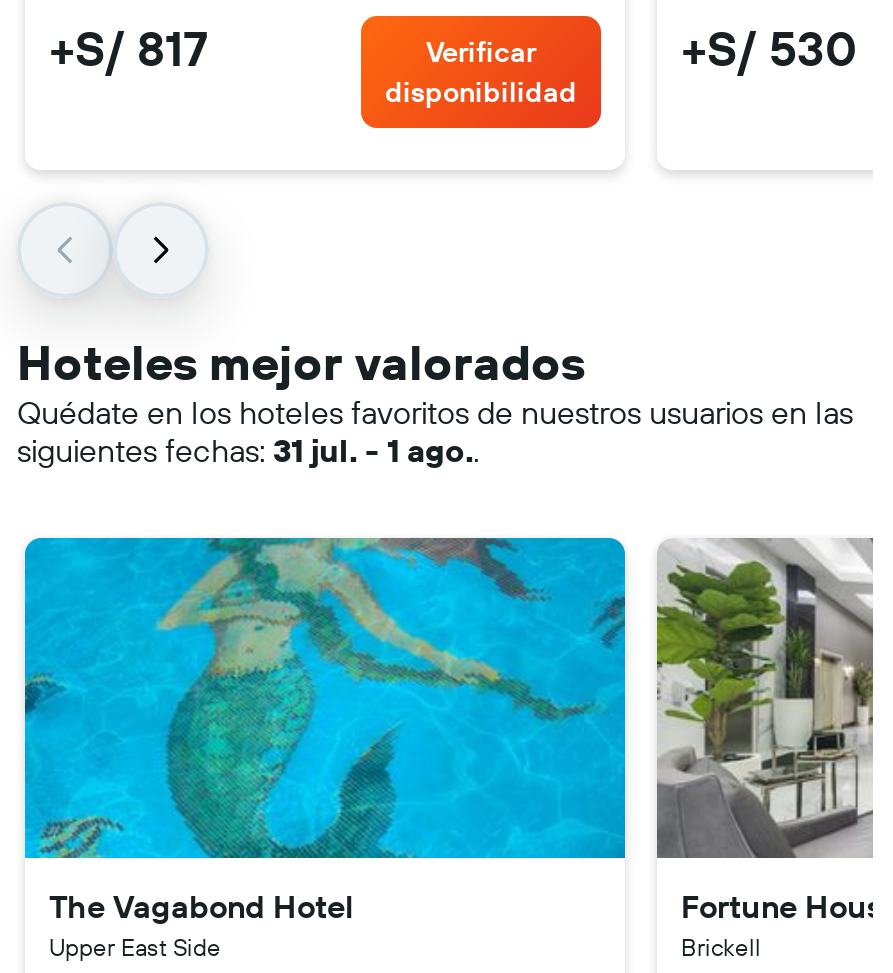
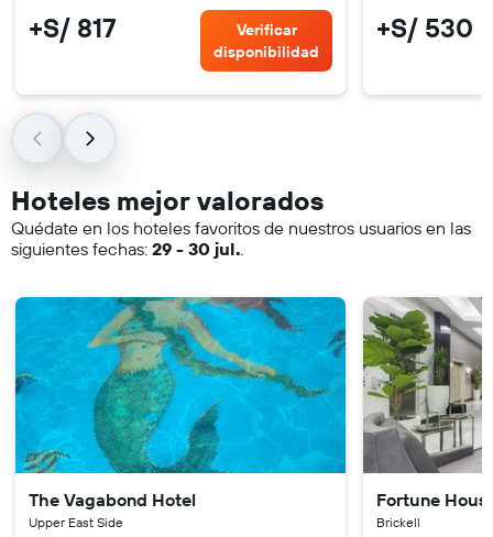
[17,430,479,470] siguientes fechas: 31 jul. - 1 ago.. -> [11,238,243,260] siguientes fechas: 29 - 30 jul..

